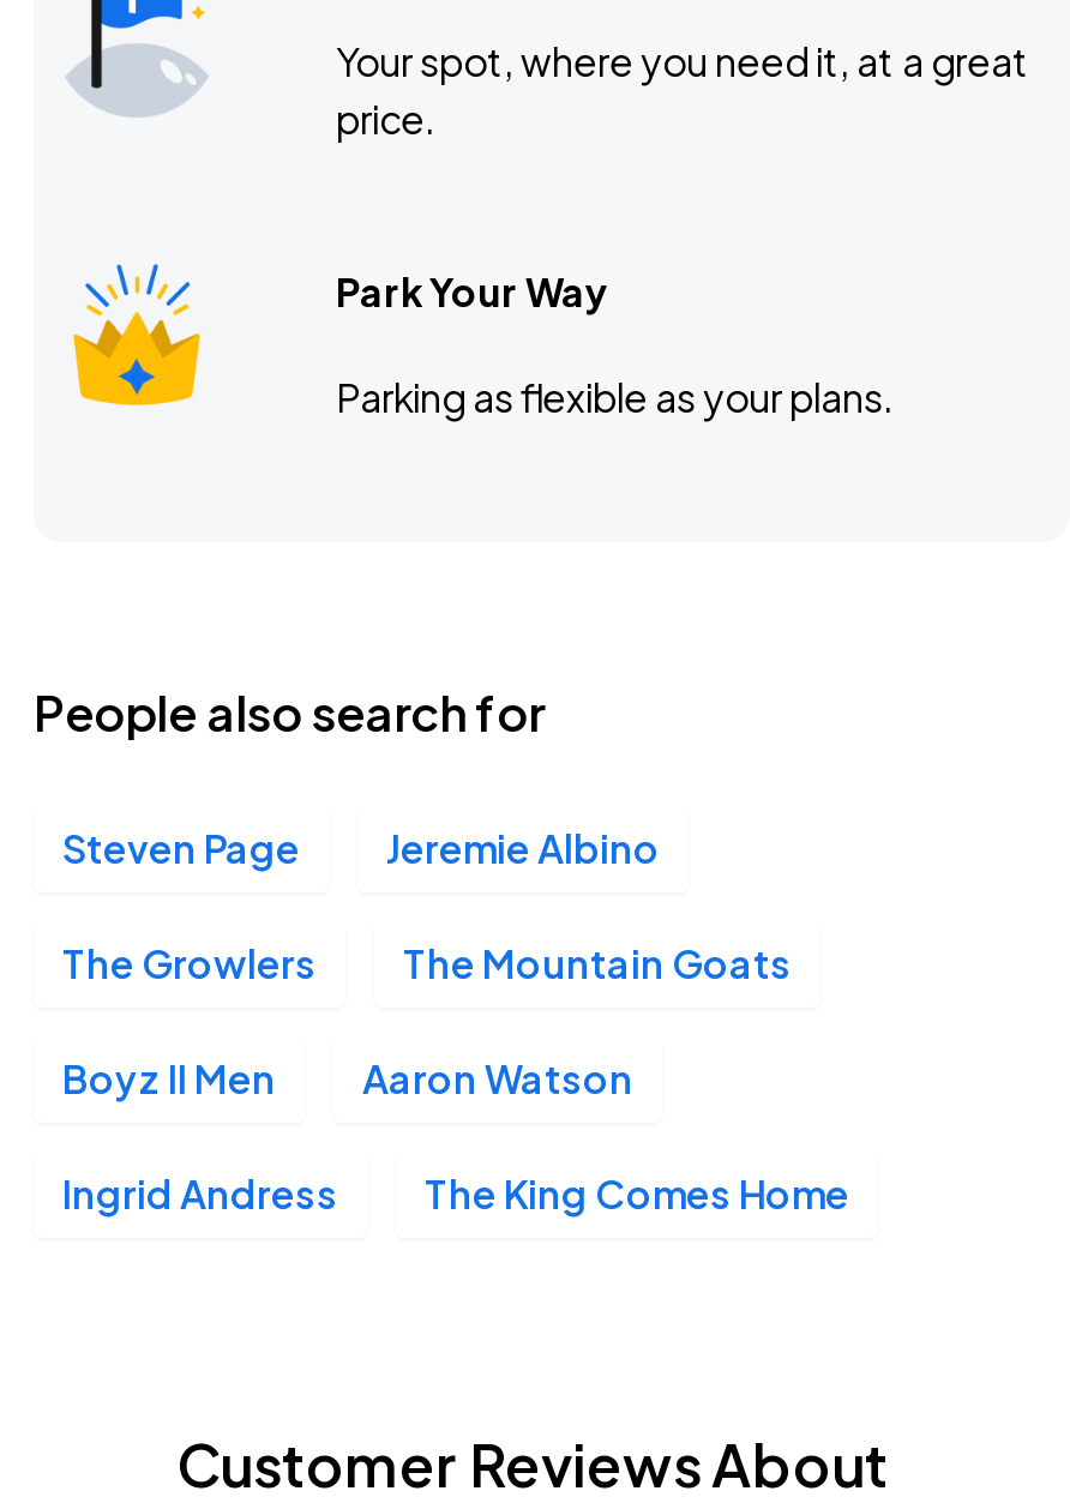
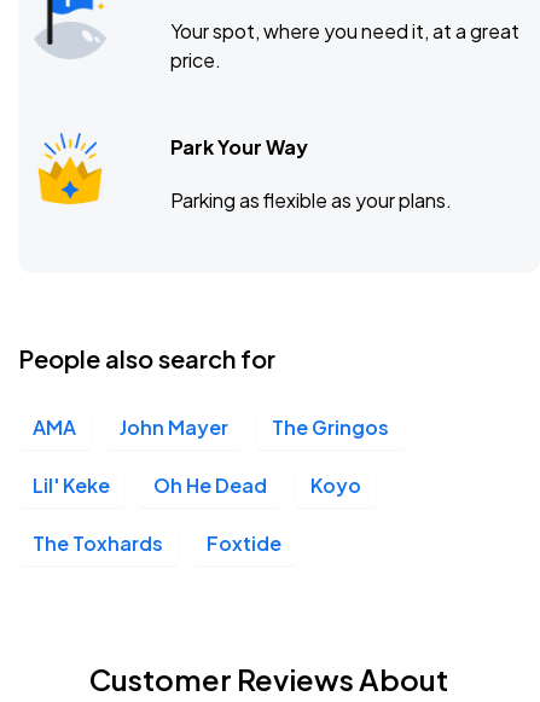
[62,823,849,1219] Steven Page | Jeremie Albino | The Growlers | The Mountain Goats | Boyz II Men | Aaron Watson | Ingrid Andress | The King Comes Home -> [33,414,389,556] AMA | John Mayer | The Gringos | Lil' Keke | Oh He Dead | Koyo | The Toxhards | Foxtide

